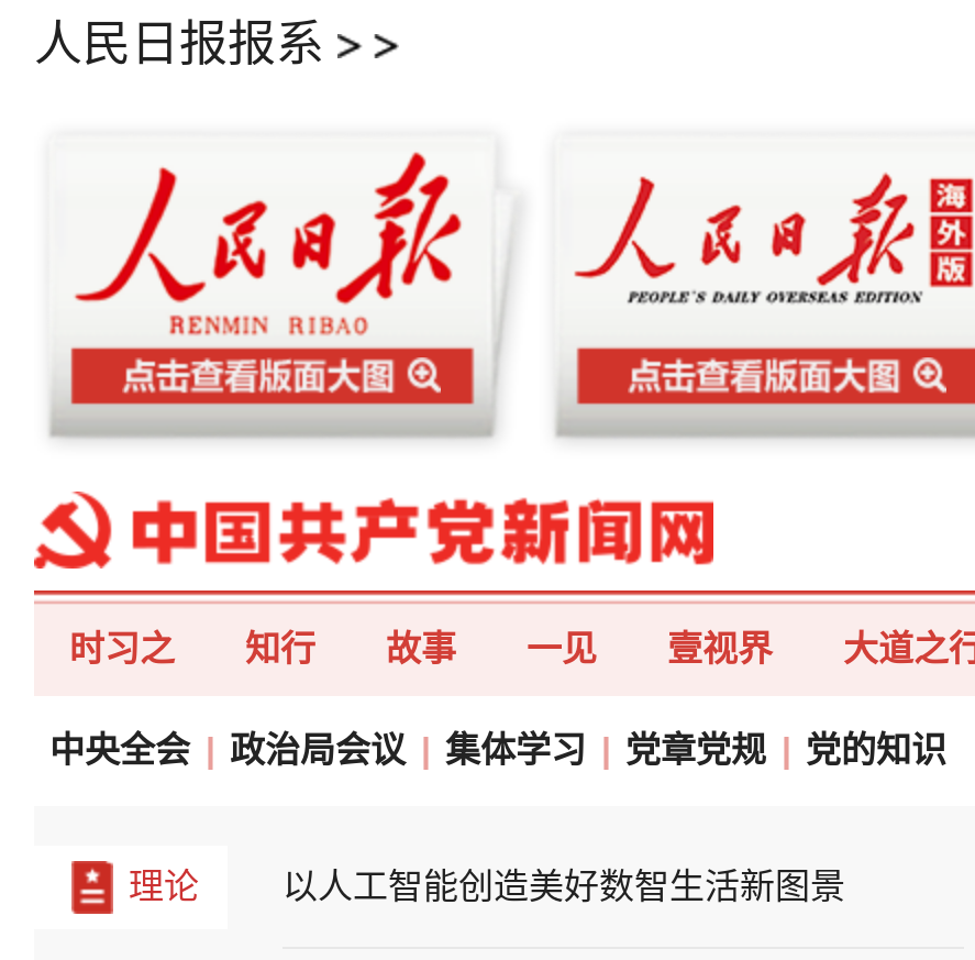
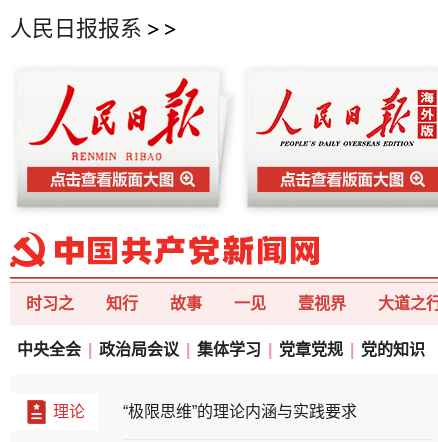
[282,868,845,905] 以人工智能创造美好数智生活新图景 -> [123,403,357,420] “极限思维”的理论内涵与实践要求

